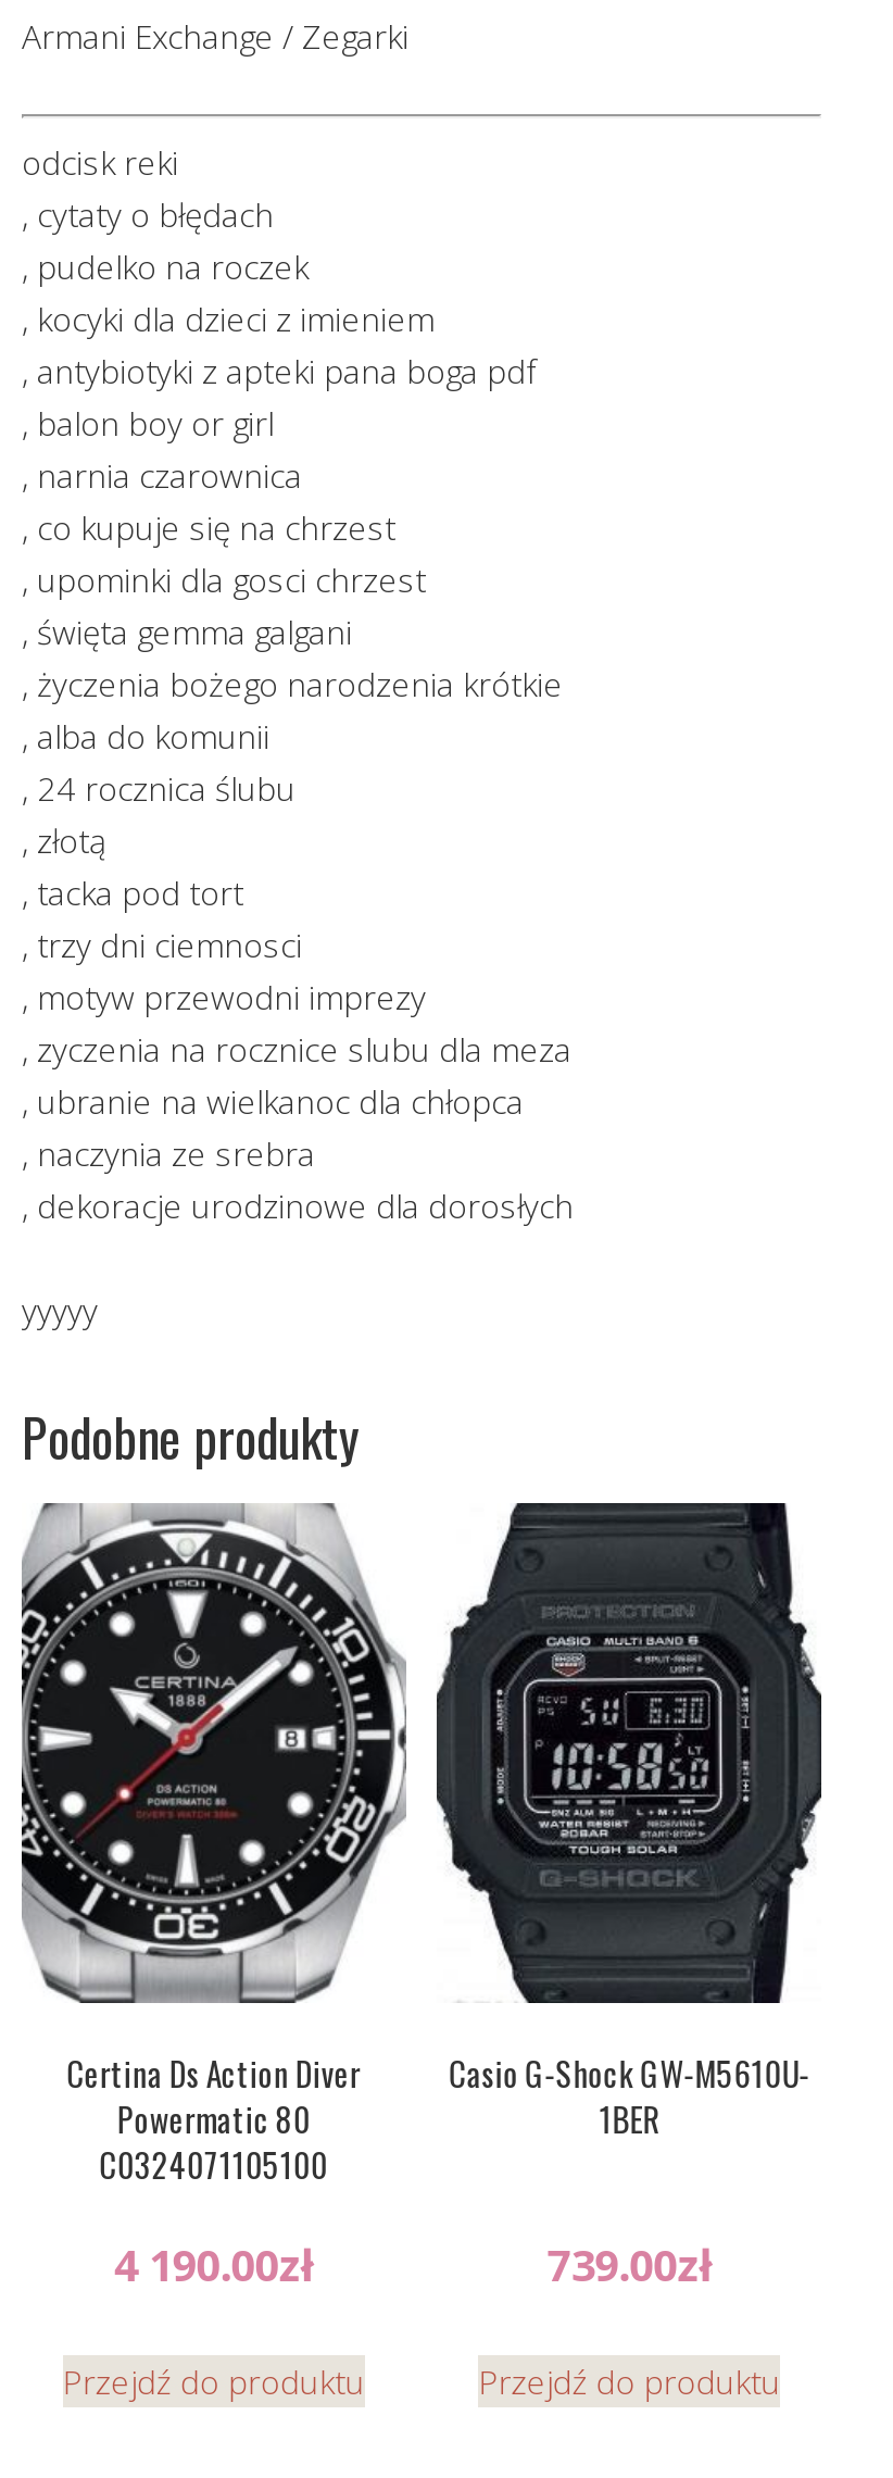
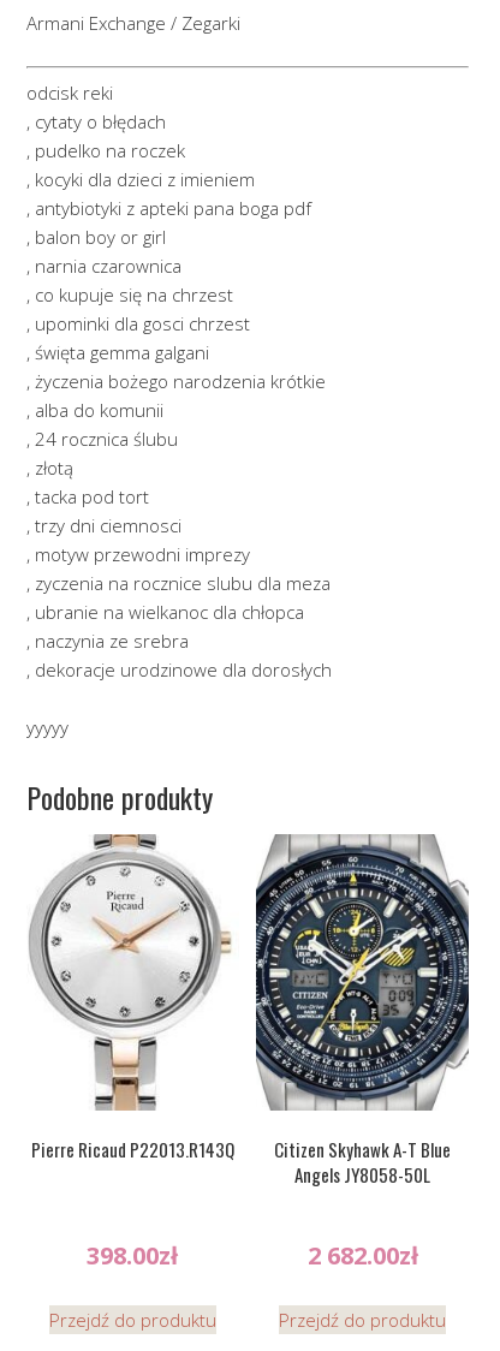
[20,1501,408,2188] [image] | Certina Ds Action Diver | Powermatic 80 | C0324071105100 -> [26,834,239,1163] [image] | Pierre Ricaud P22013.R143Q
[437,1501,821,2143] [image] | Casio G-Shock GW-M5610U- | 1BER -> [255,833,470,1188] [image] | Citizen Skyhawk A-T Blue | Angels JY8058-50L
[114,2235,314,2294] 4 190.00zł -> [87,1239,178,1271] 398.00zł
[547,2235,712,2294] 739.00zł -> [307,1239,418,1271] 2 682.00zł

